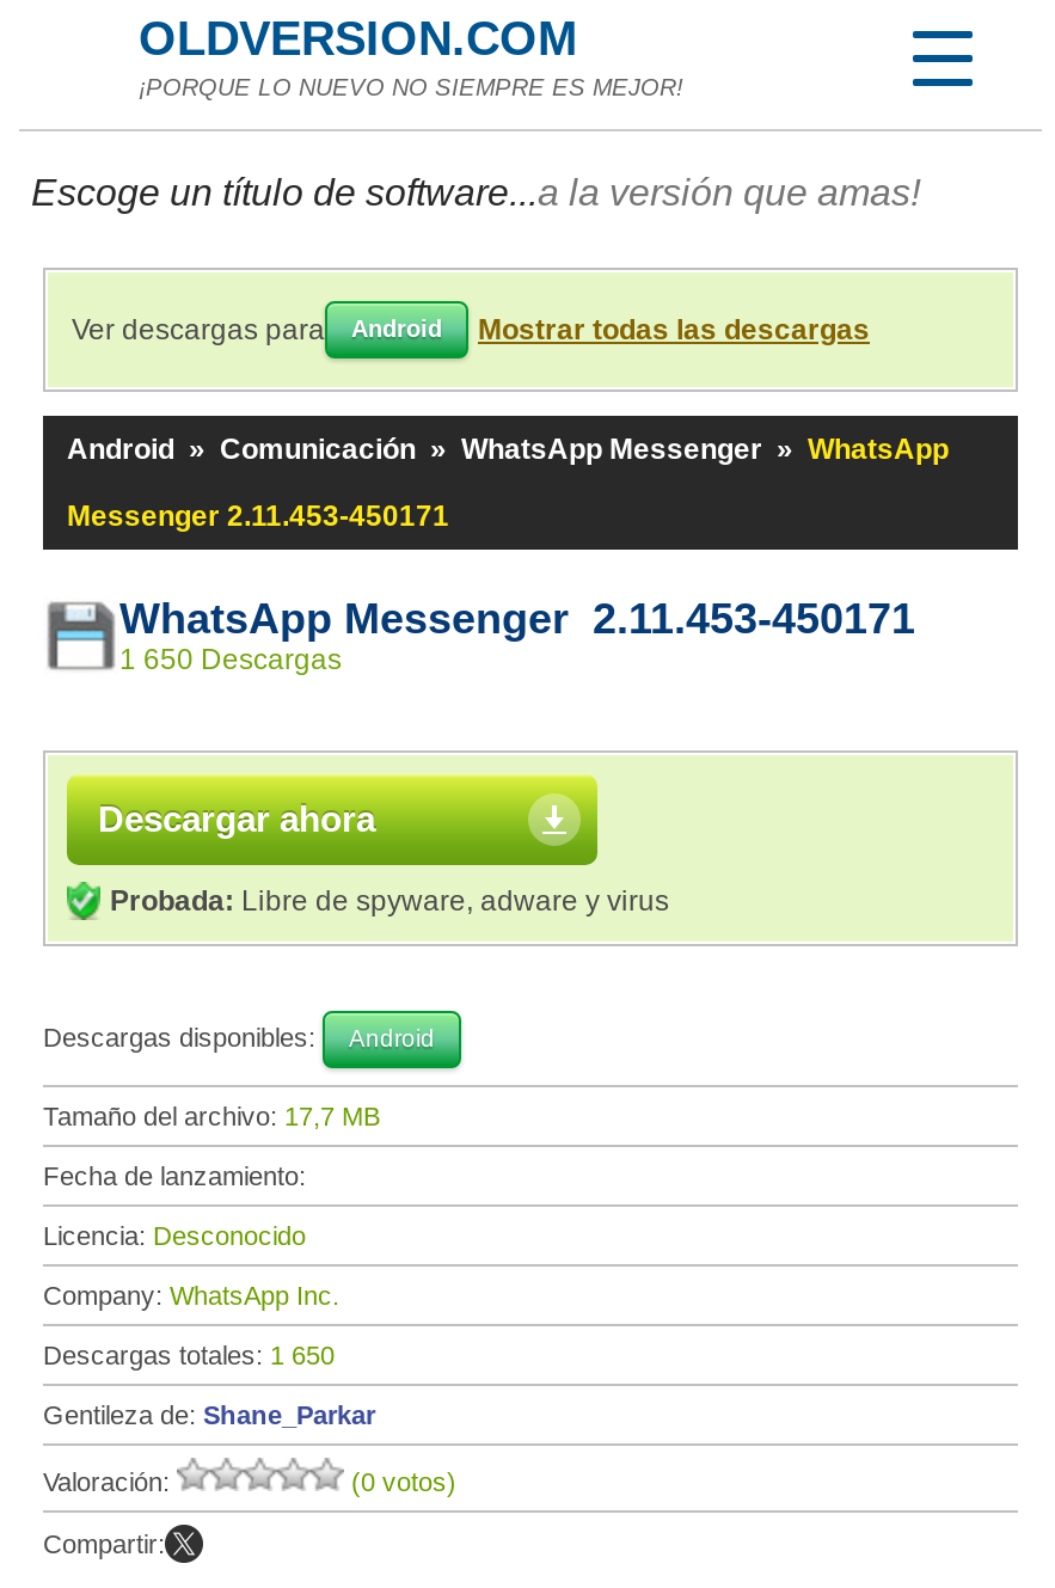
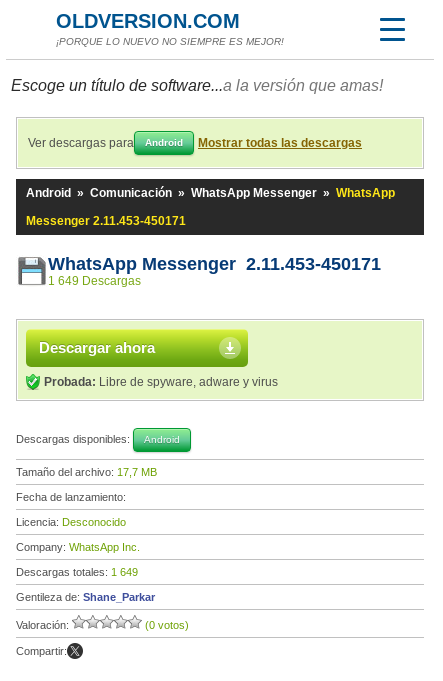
[119,643,342,676] 1 650 Descargas -> [48,274,141,288] 1 649 Descargas
[43,1341,335,1369] Descargas totales: 1 650 -> [16,566,138,578] Descargas totales: 1 649

